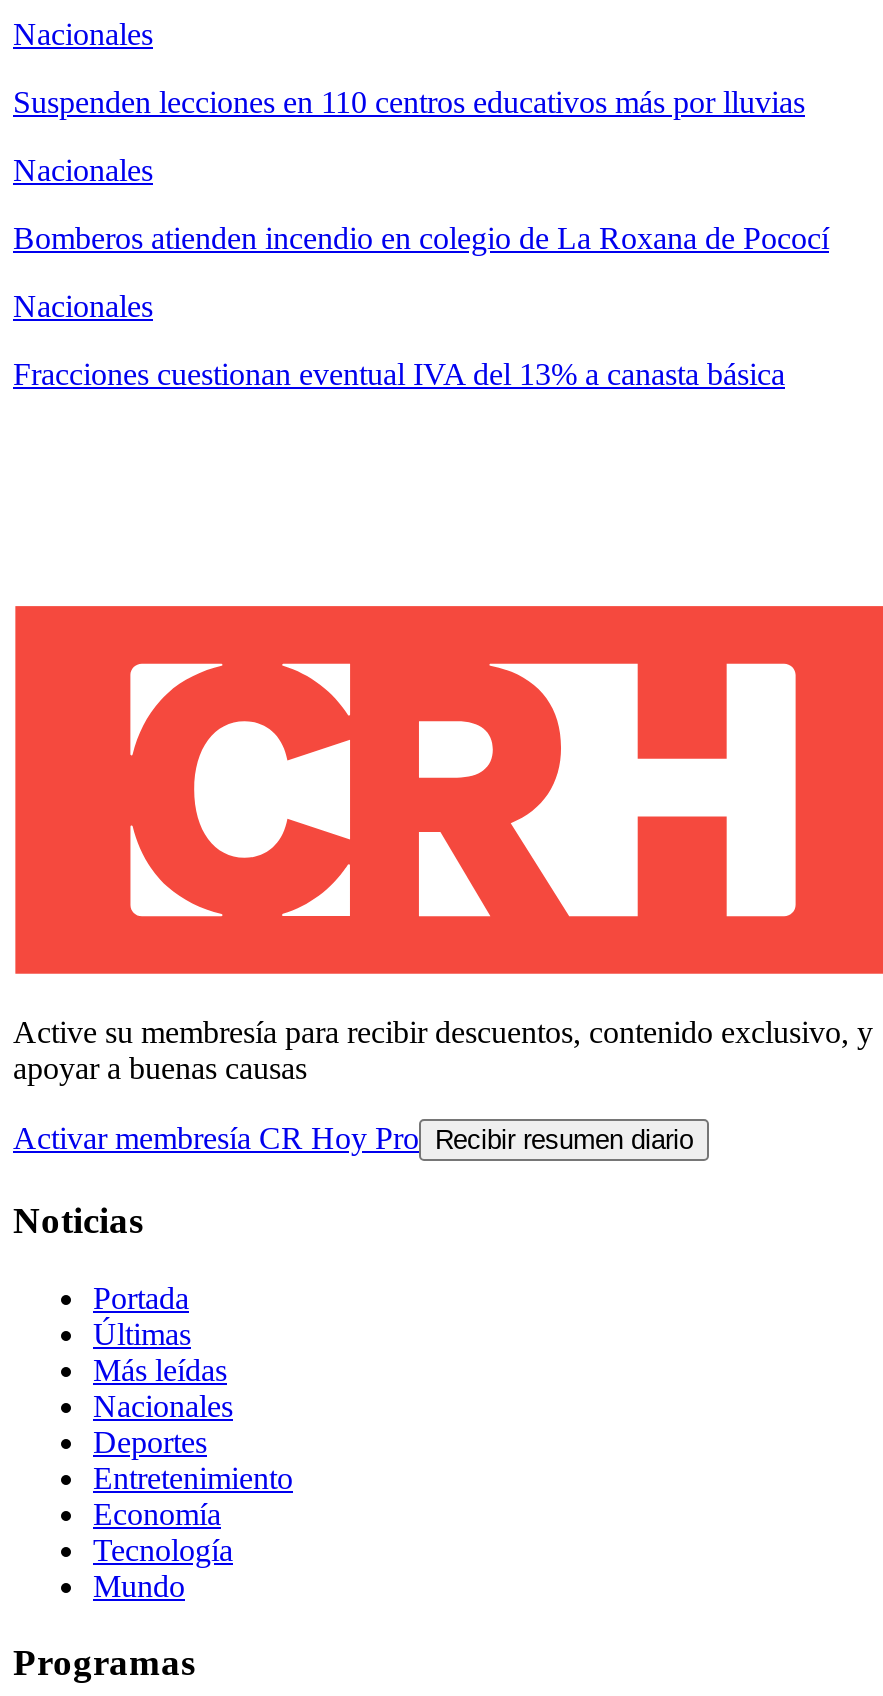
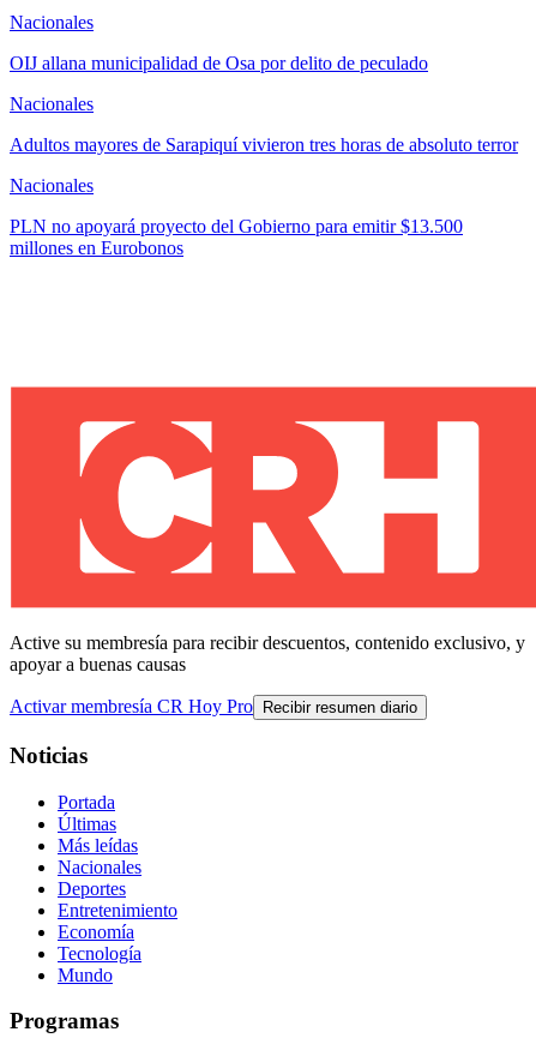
[13,85,805,119] Suspenden lecciones en 110 centros educativos más por lluvias -> [10,53,428,73] OIJ allana municipalidad de Osa por delito de peculado
[13,221,829,255] Bomberos atienden incendio en colegio de La Roxana de Pococí -> [10,135,518,155] Adultos mayores de Sarapiquí vivieron tres horas de absoluto terror
[13,357,785,391] Fracciones cuestionan eventual IVA del 13% a canasta básica -> [10,216,463,258] PLN no apoyará proyecto del Gobierno para emitir $13.500 | millones en Eurobonos

